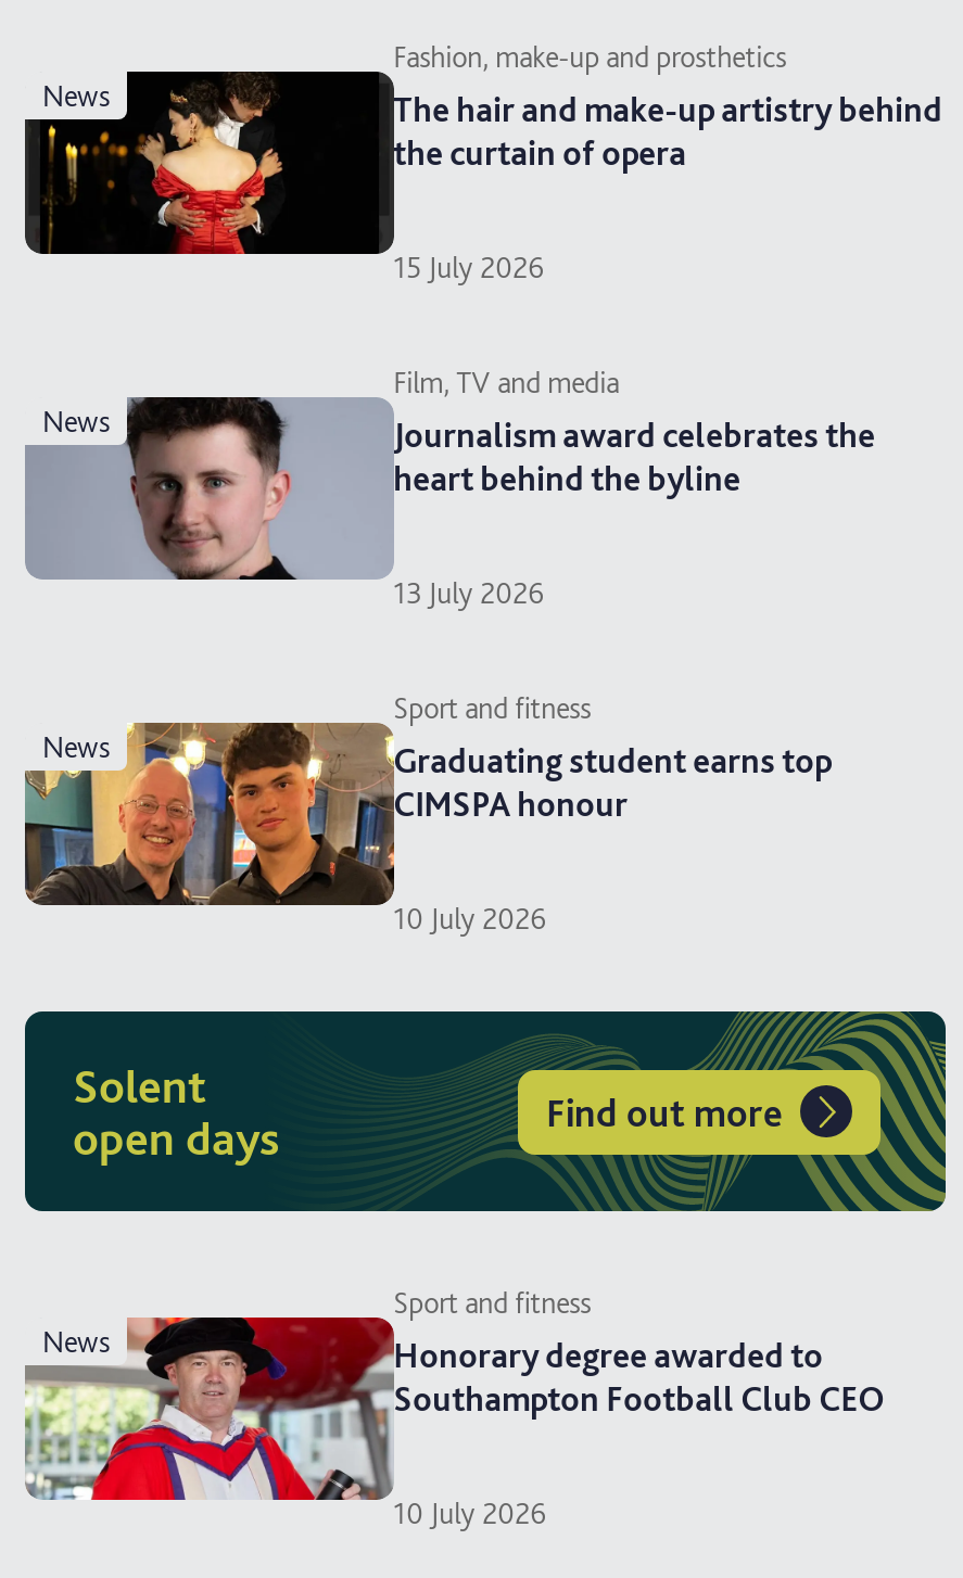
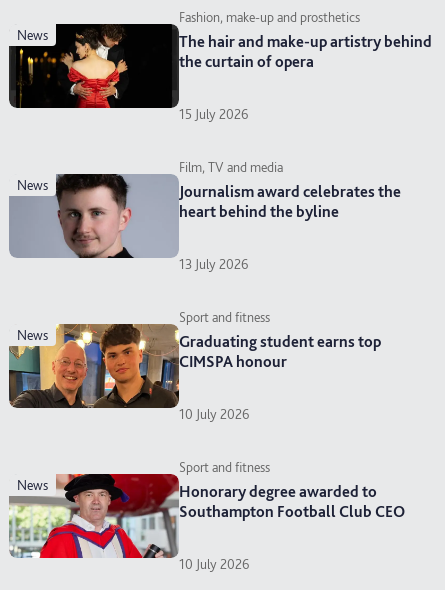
[23,1009,948,1213] [image] | Solent | open days | Find out more -> none

